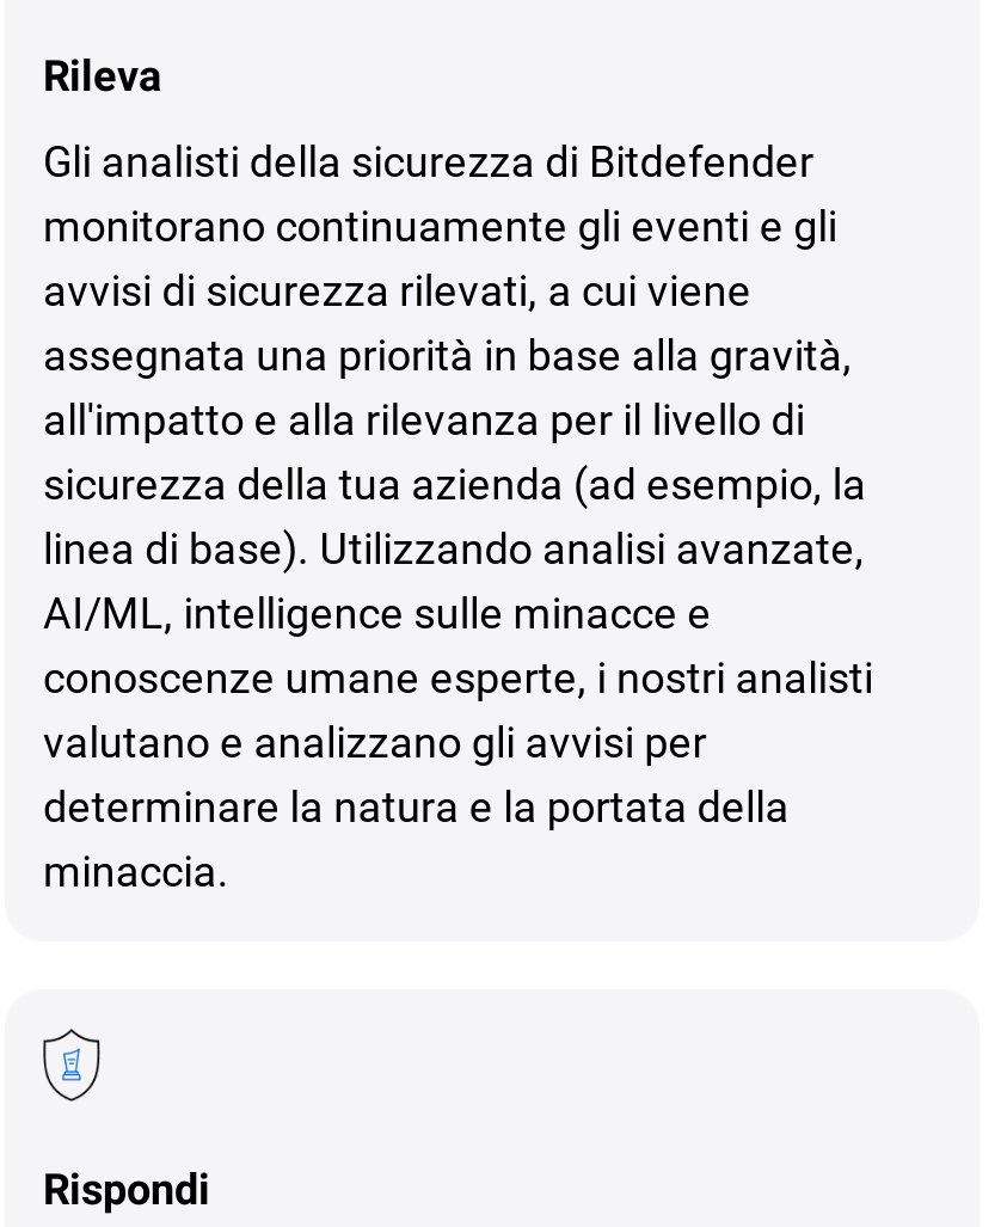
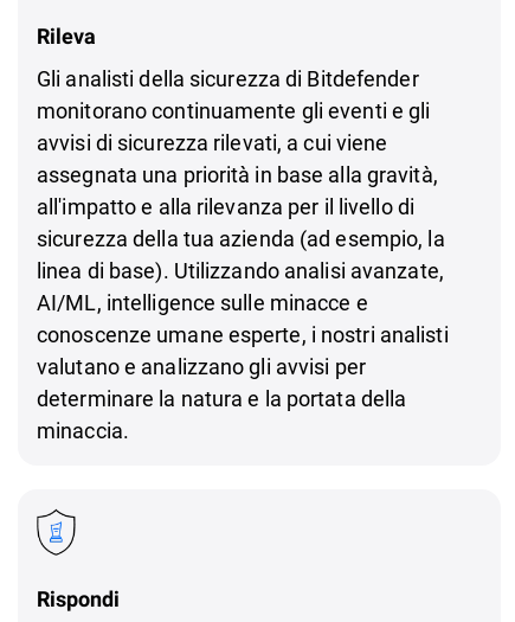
[45,1026,122,1103] [image] -> [38,508,77,556] [image]

